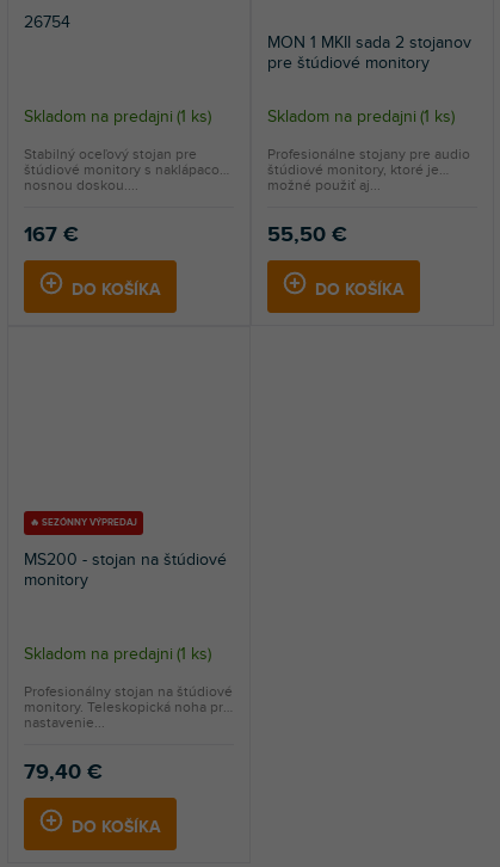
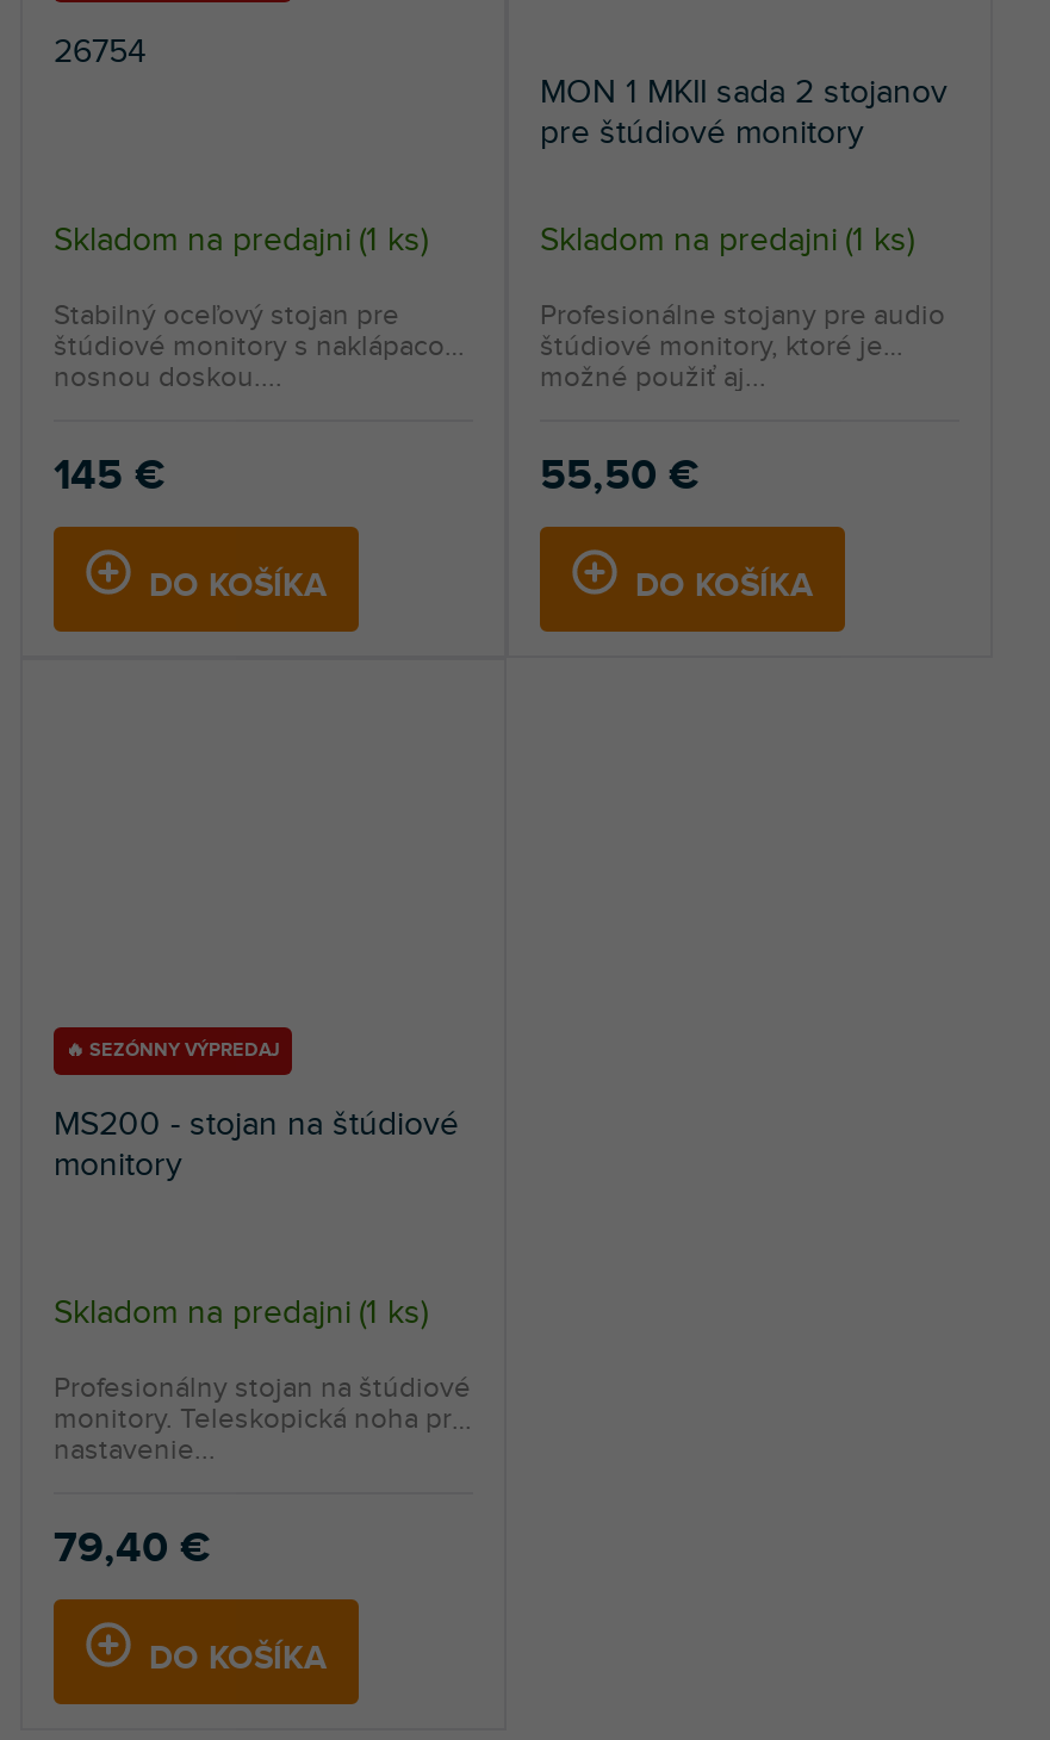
[24,222,79,249] 167 € -> [54,451,166,503] 145 €

